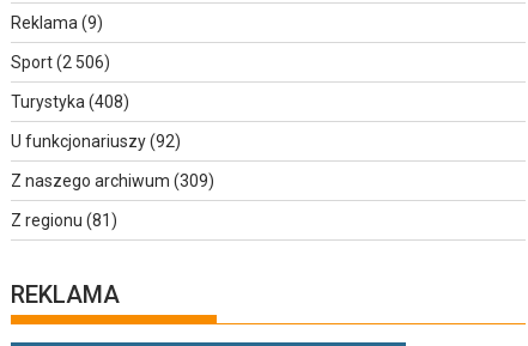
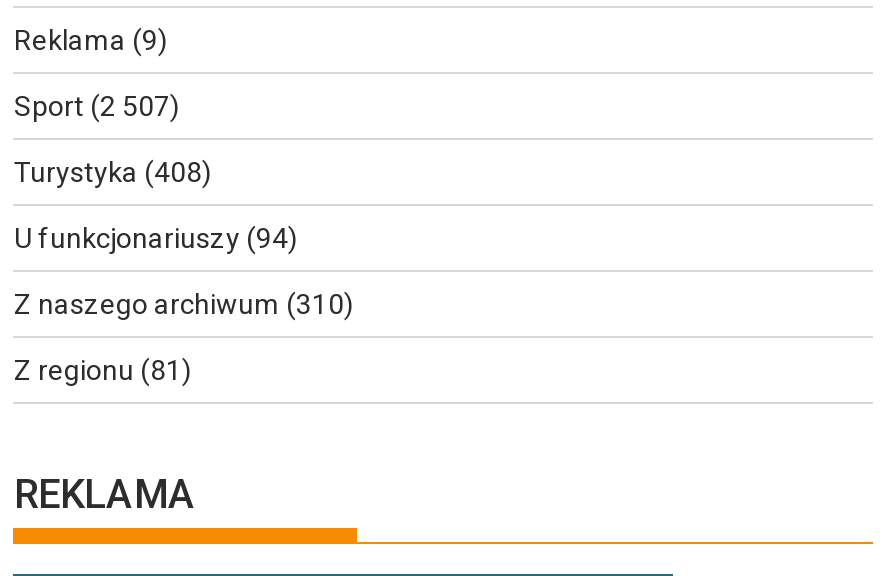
[11,53,111,72] Sport (2 506) -> [14,90,180,122] Sport (2 507)
[11,132,181,151] U funkcjonariuszy (92) -> [14,222,298,254] U funkcjonariuszy (94)
[11,171,215,190] Z naszego archiwum (309) -> [14,288,354,320] Z naszego archiwum (310)

